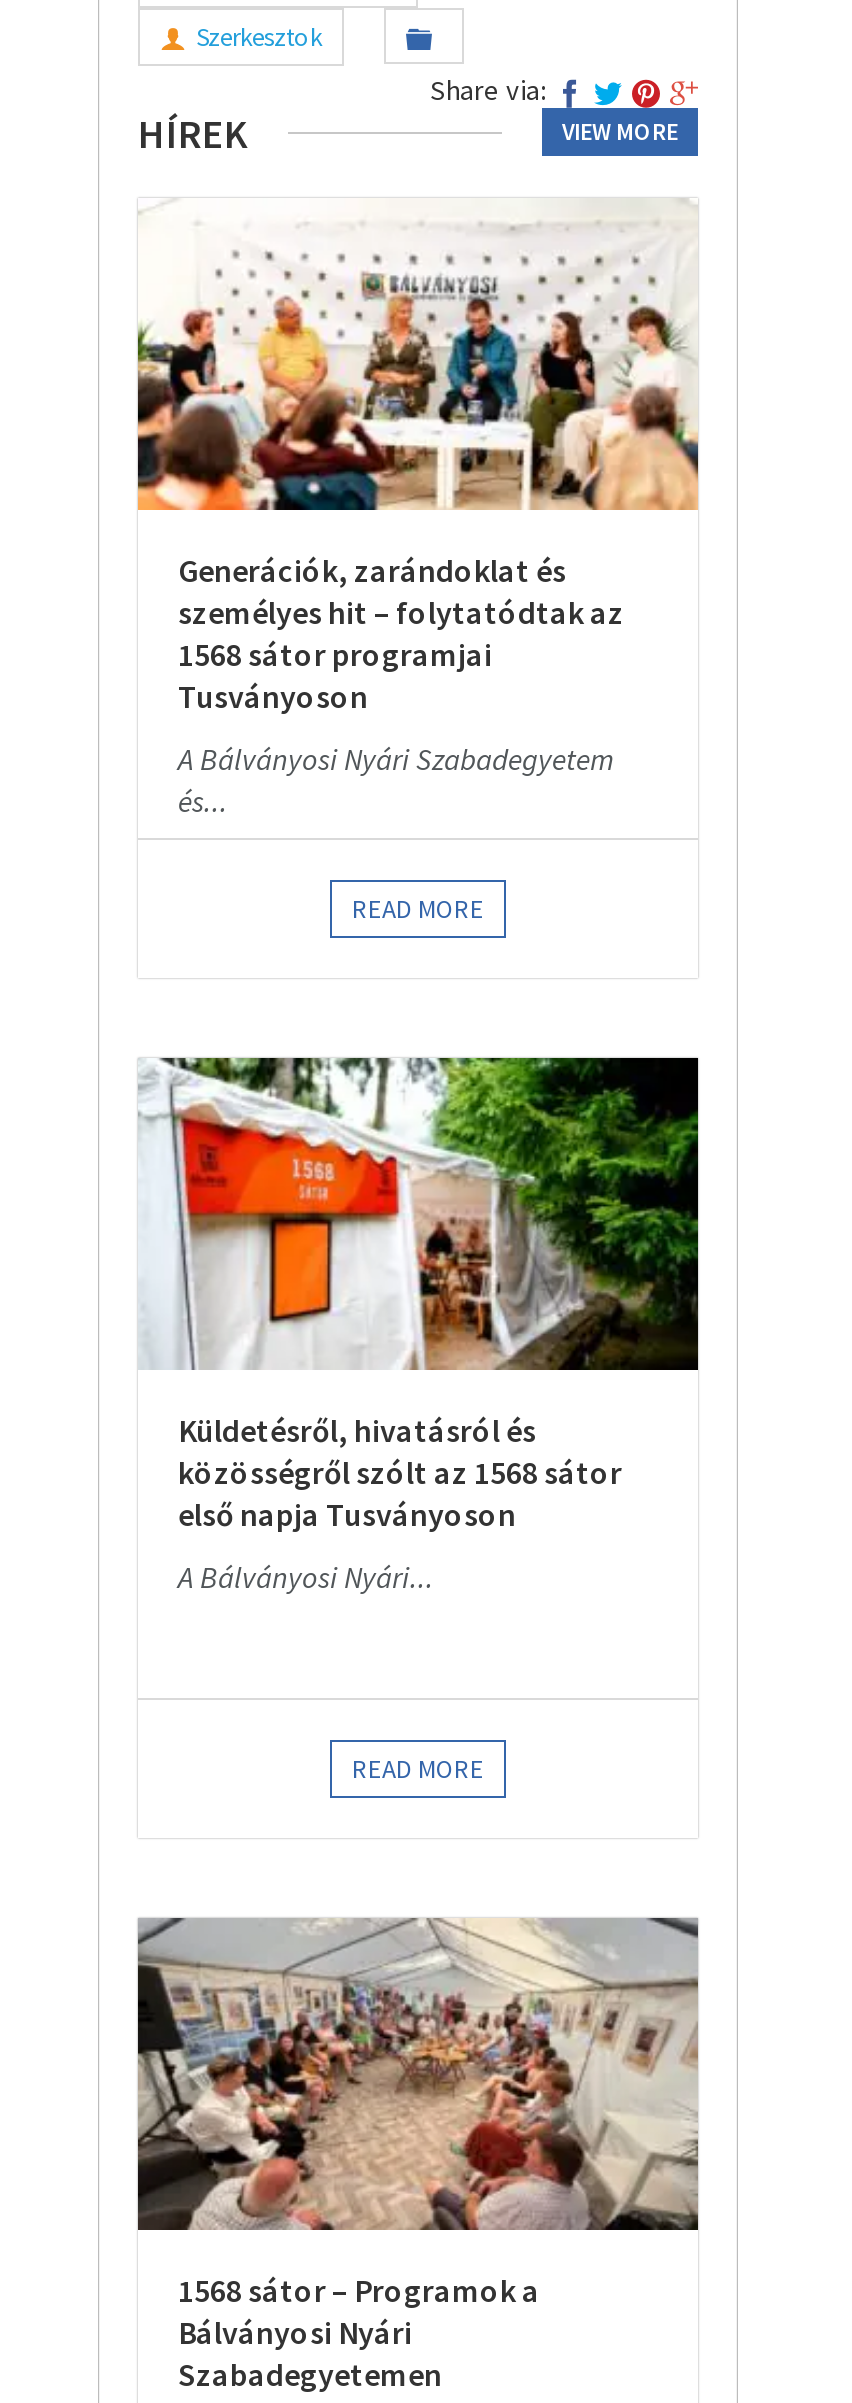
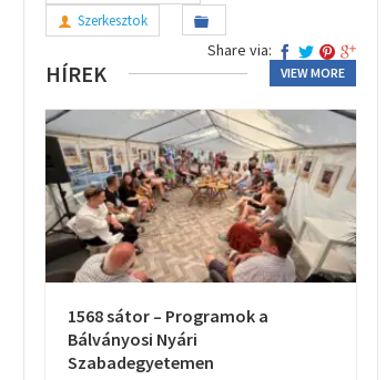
[136,200,698,925] [image] | Generációk, zarándoklat és | személyes hit – folytatódtak az | 1568 sátor programjai | Tusványoson | A Bálványosi Nyári Szabadegyetem | és... | READ MORE -> none
[138,1056,700,1596] [image] | Küldetésről, hivatásról és | közösségről szólt az 1568 sátor | első napja Tusványoson | A Bálványosi Nyári... -> none
[352,1751,484,1785] READ MORE -> none

